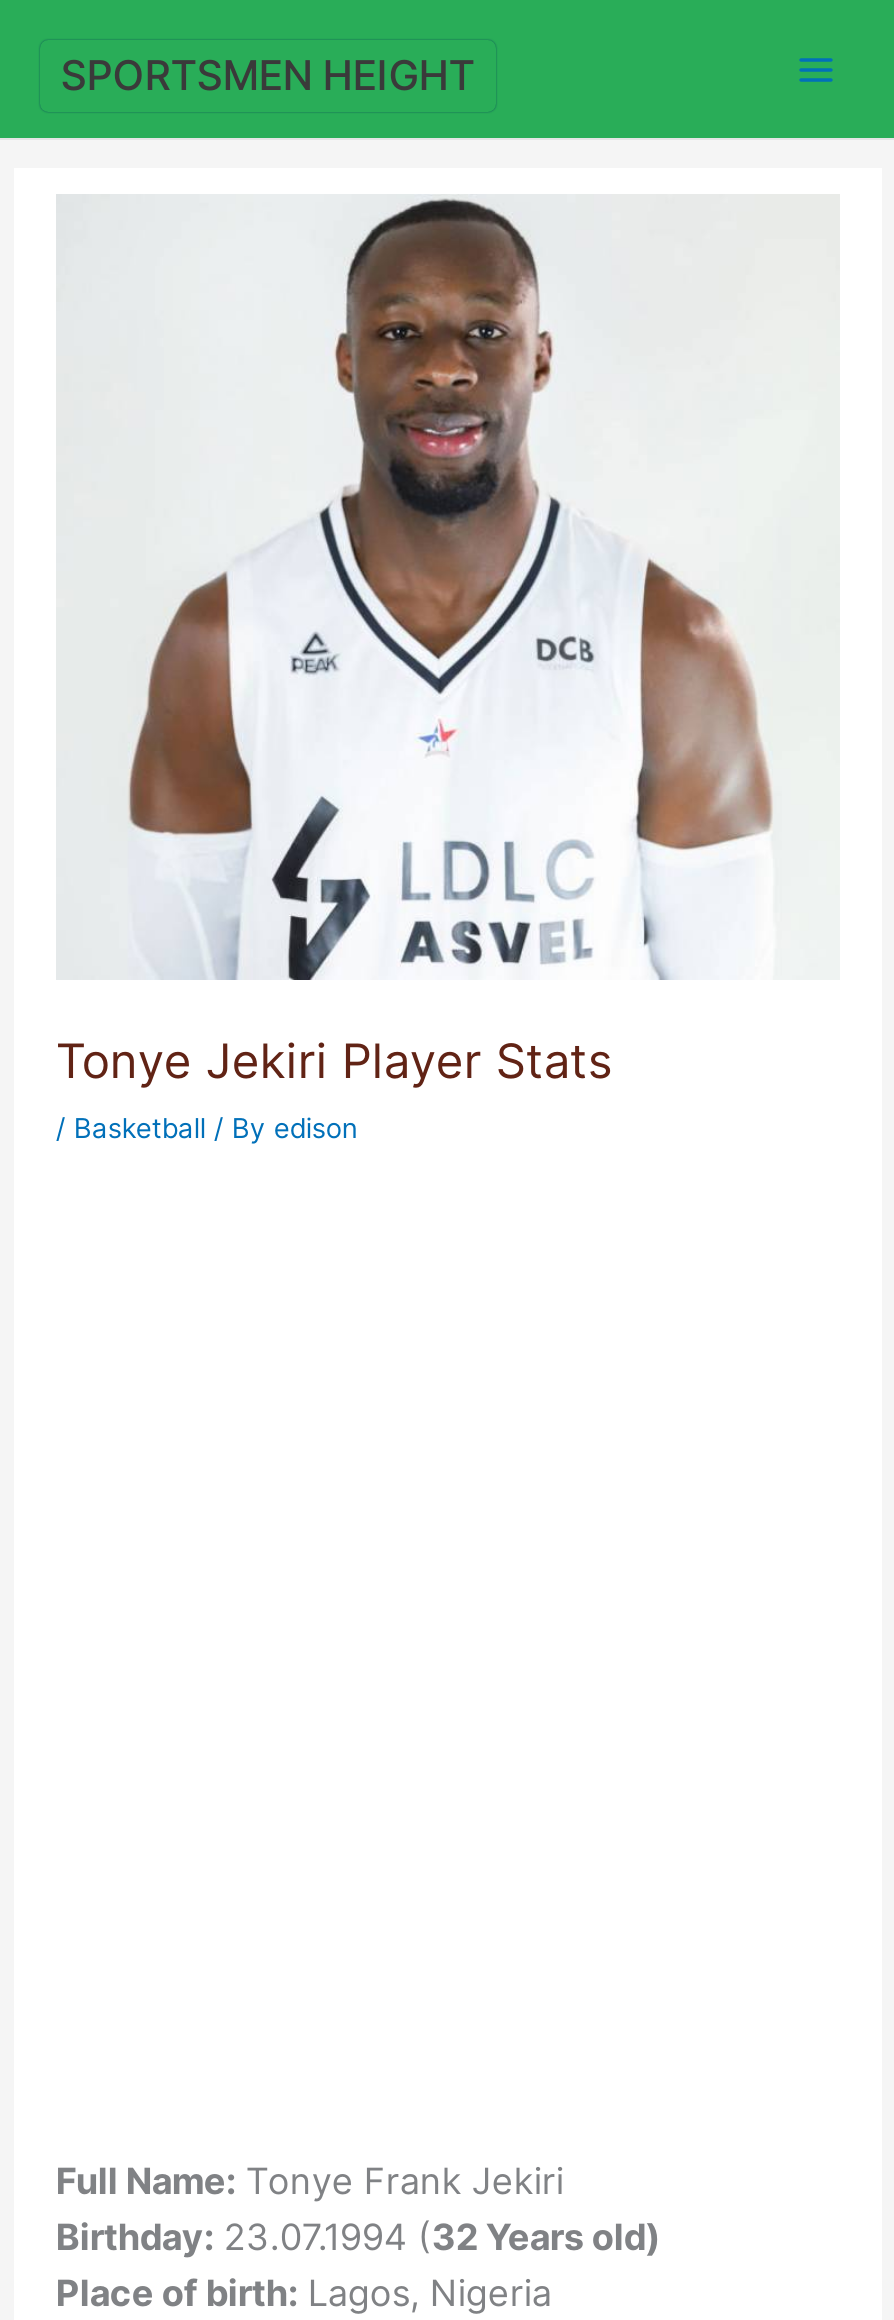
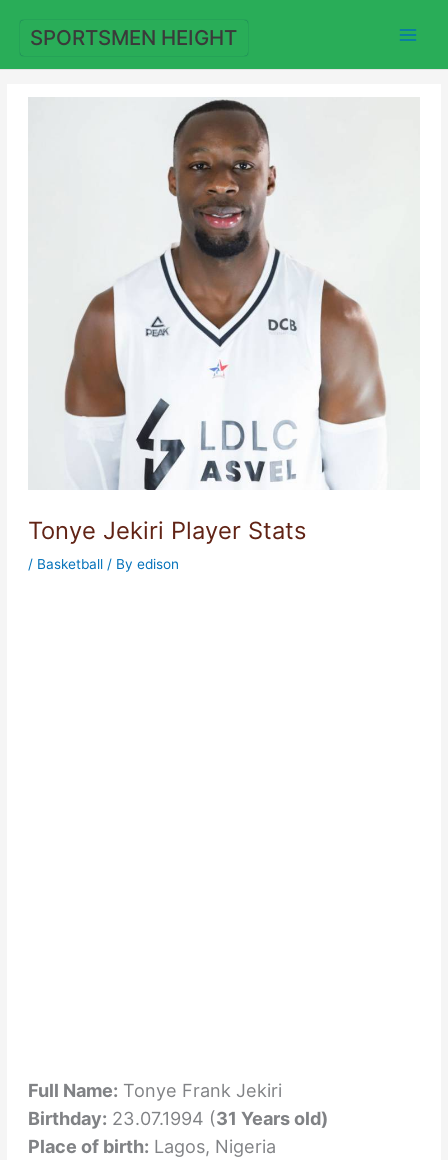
[56,2214,660,2258] Birthday: 23.07.1994 (32 Years old) -> [28,1107,328,1129] Birthday: 23.07.1994 (31 Years old)

